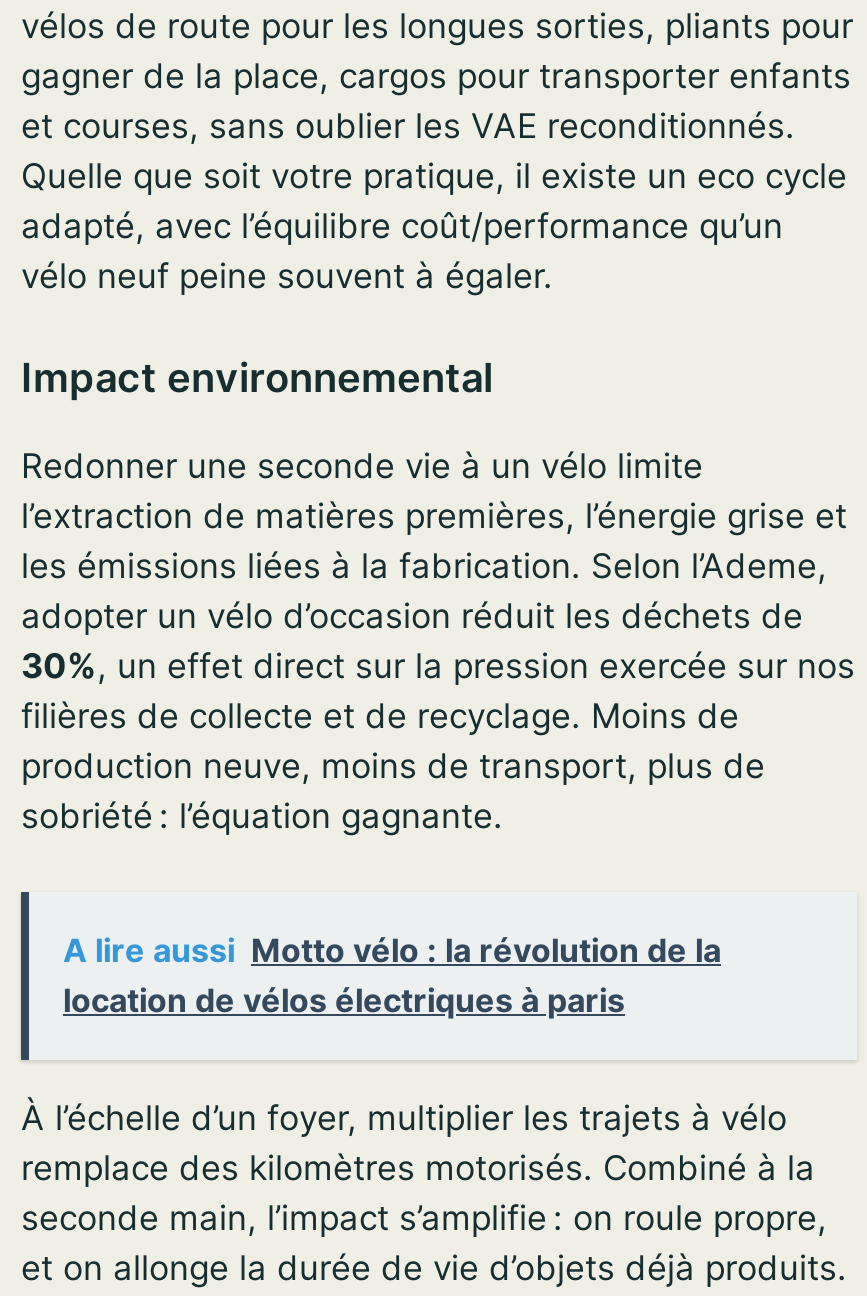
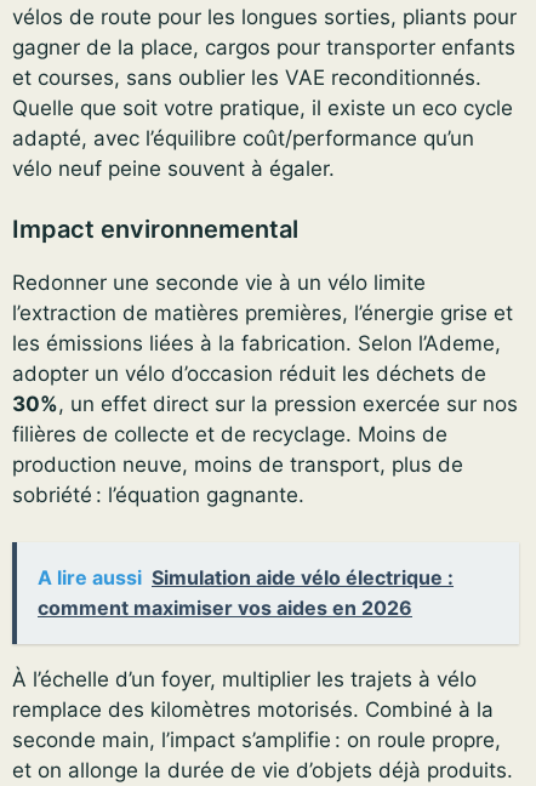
[63,931,721,1021] A lire aussi Motto vélo : la révolution de la | location de vélos électriques à paris -> [38,565,454,619] A lire aussi Simulation aide vélo électrique : | comment maximiser vos aides en 2026

